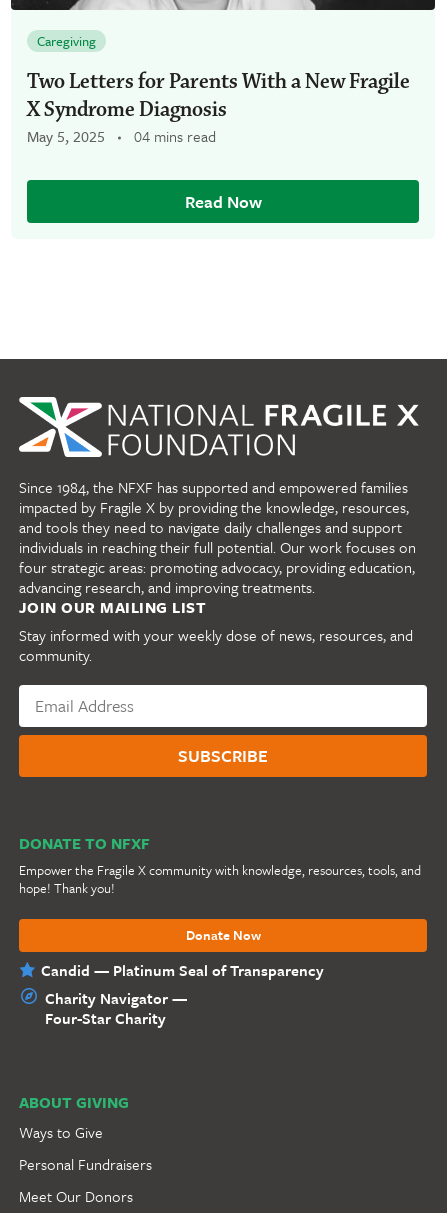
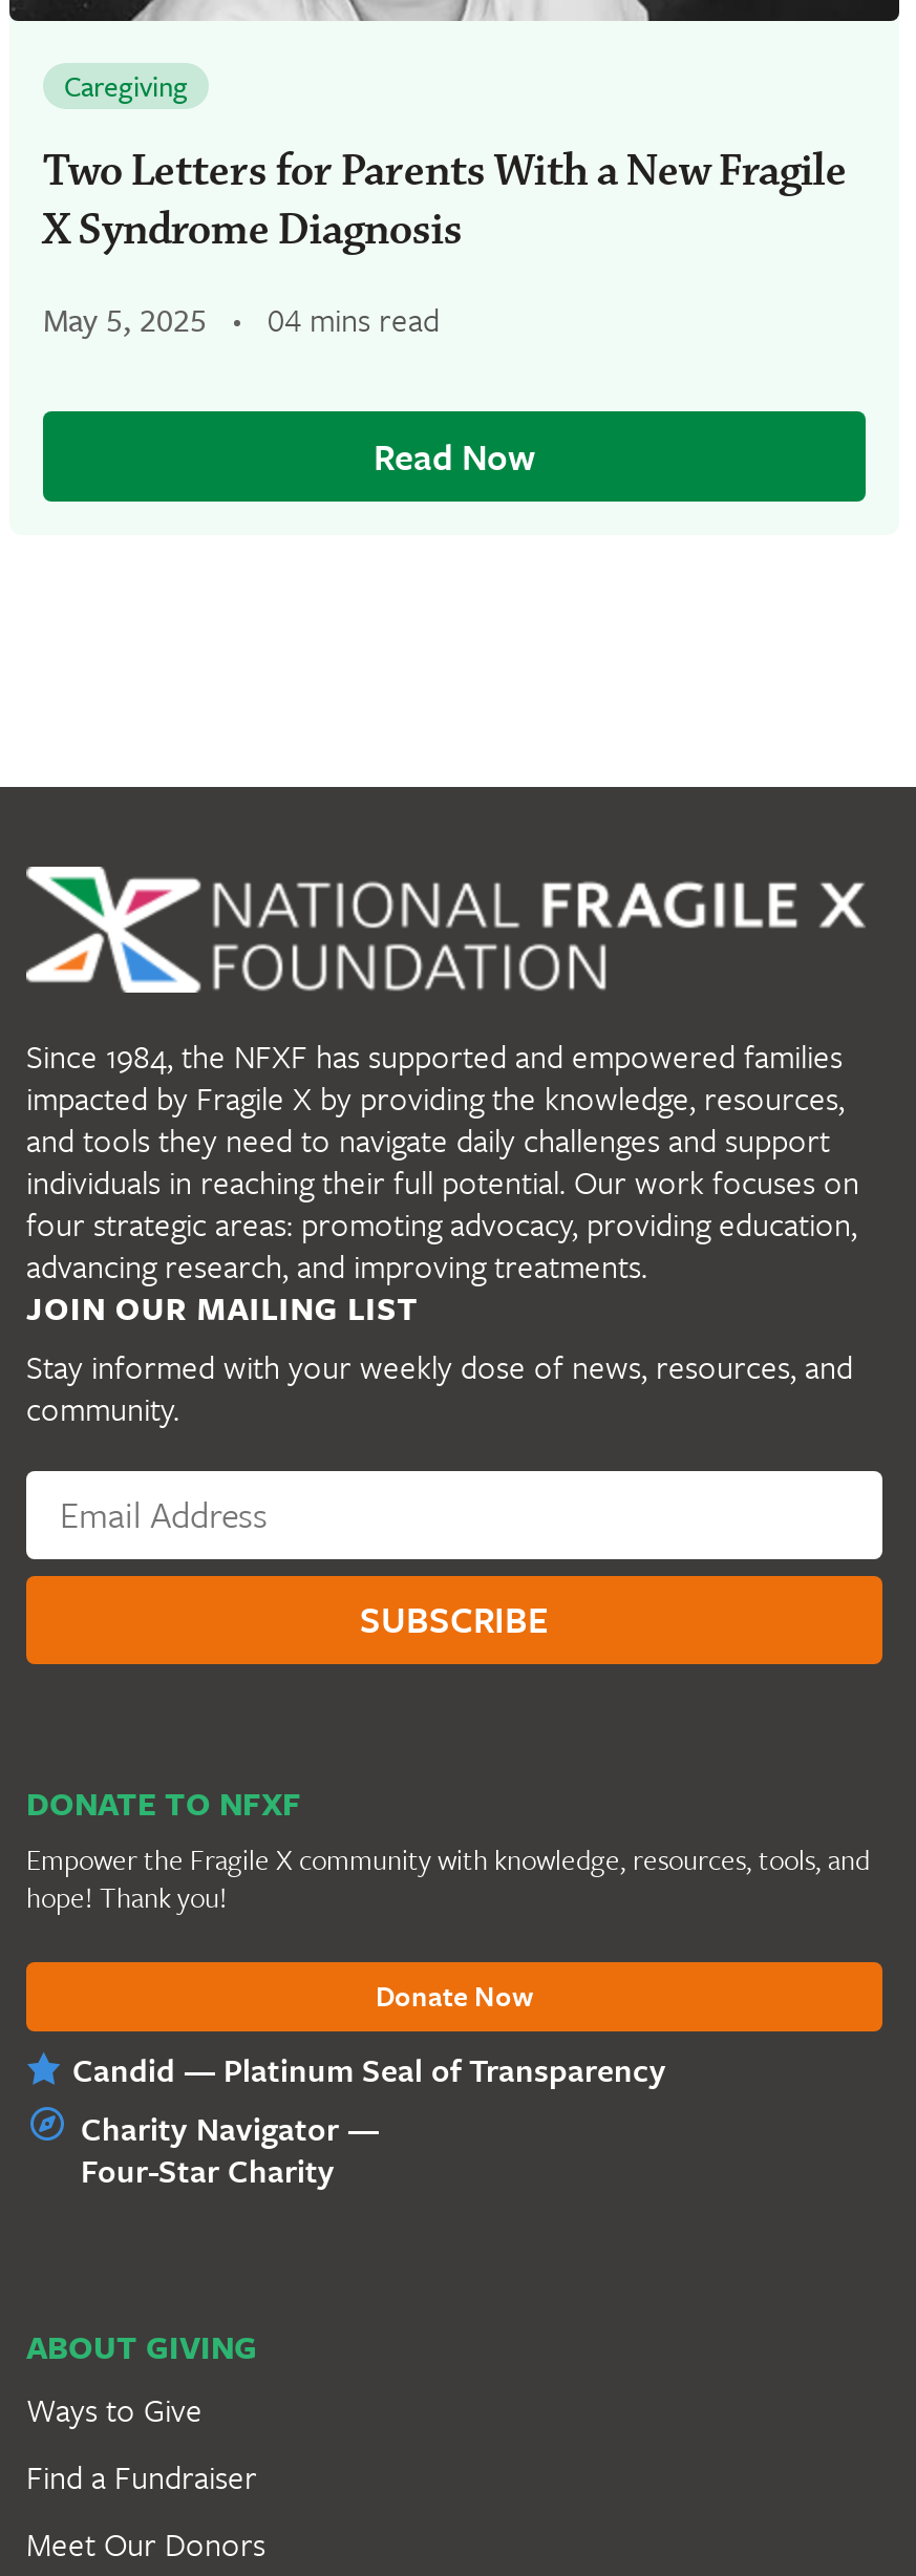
[19,1153,152,1175] Personal Fundraisers -> [26,2452,257,2499] Find a Fundraiser

